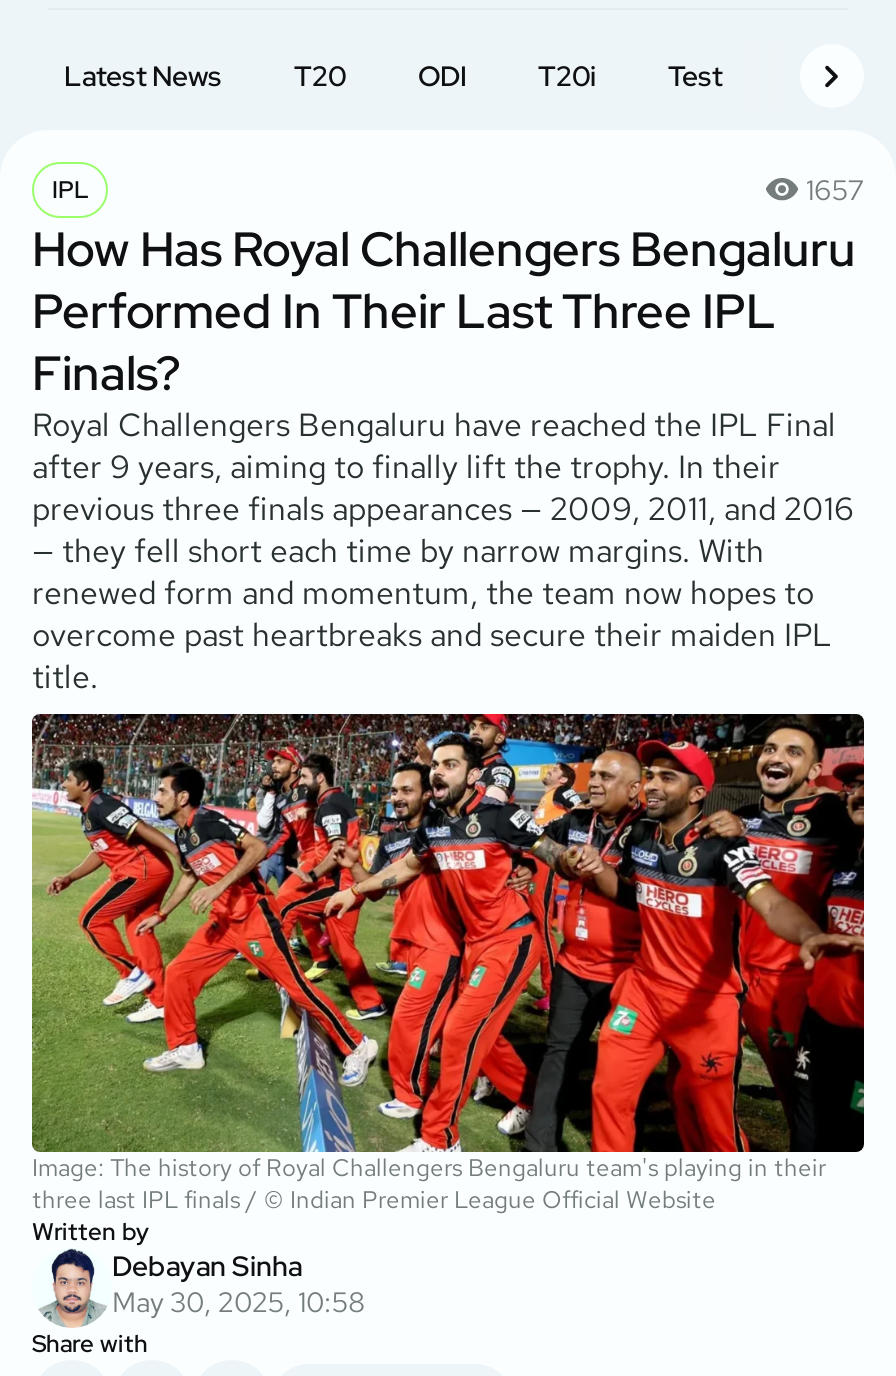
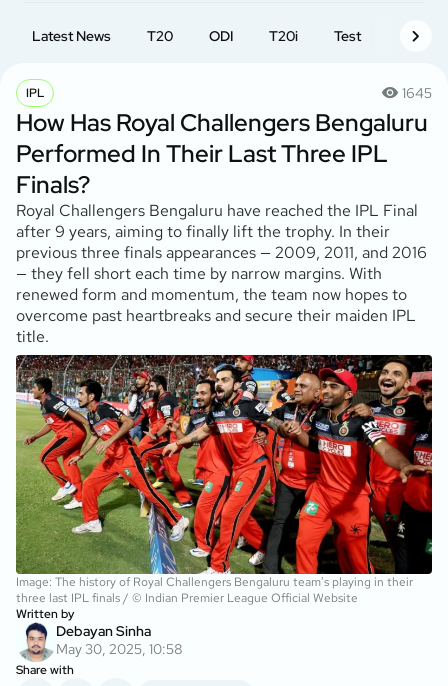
[806,172,864,208] 1657 -> [402,84,432,102] 1645

